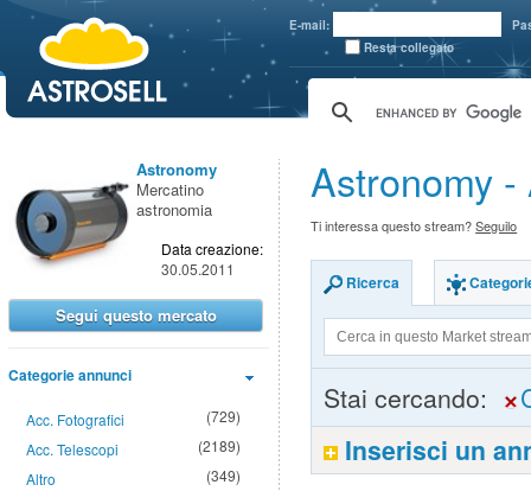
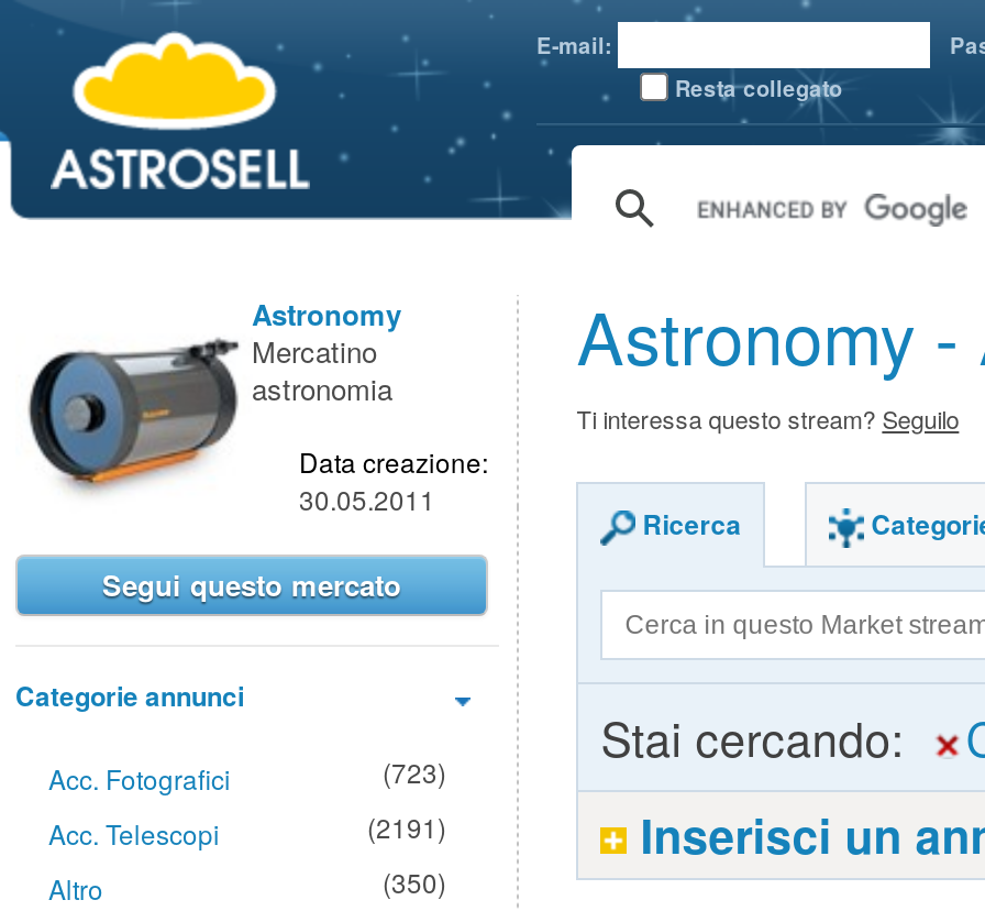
[206,405,241,425] (729) -> [383,751,446,789] (723)
[198,435,241,455] (2189) -> [367,806,446,844] (2191)
[206,464,241,484] (349) -> [383,861,446,899] (350)

